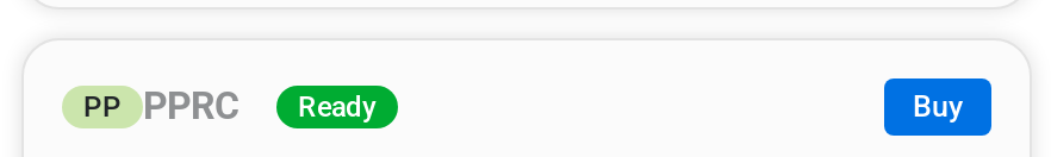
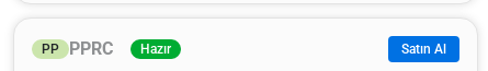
[298,90,963,124] Ready | Buy -> [140,42,446,57] Hazır | Satın Al

